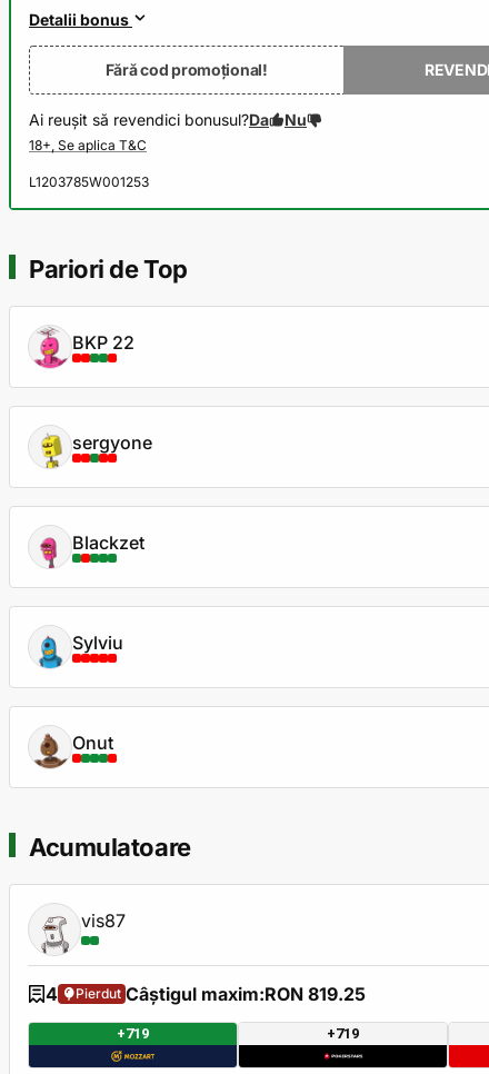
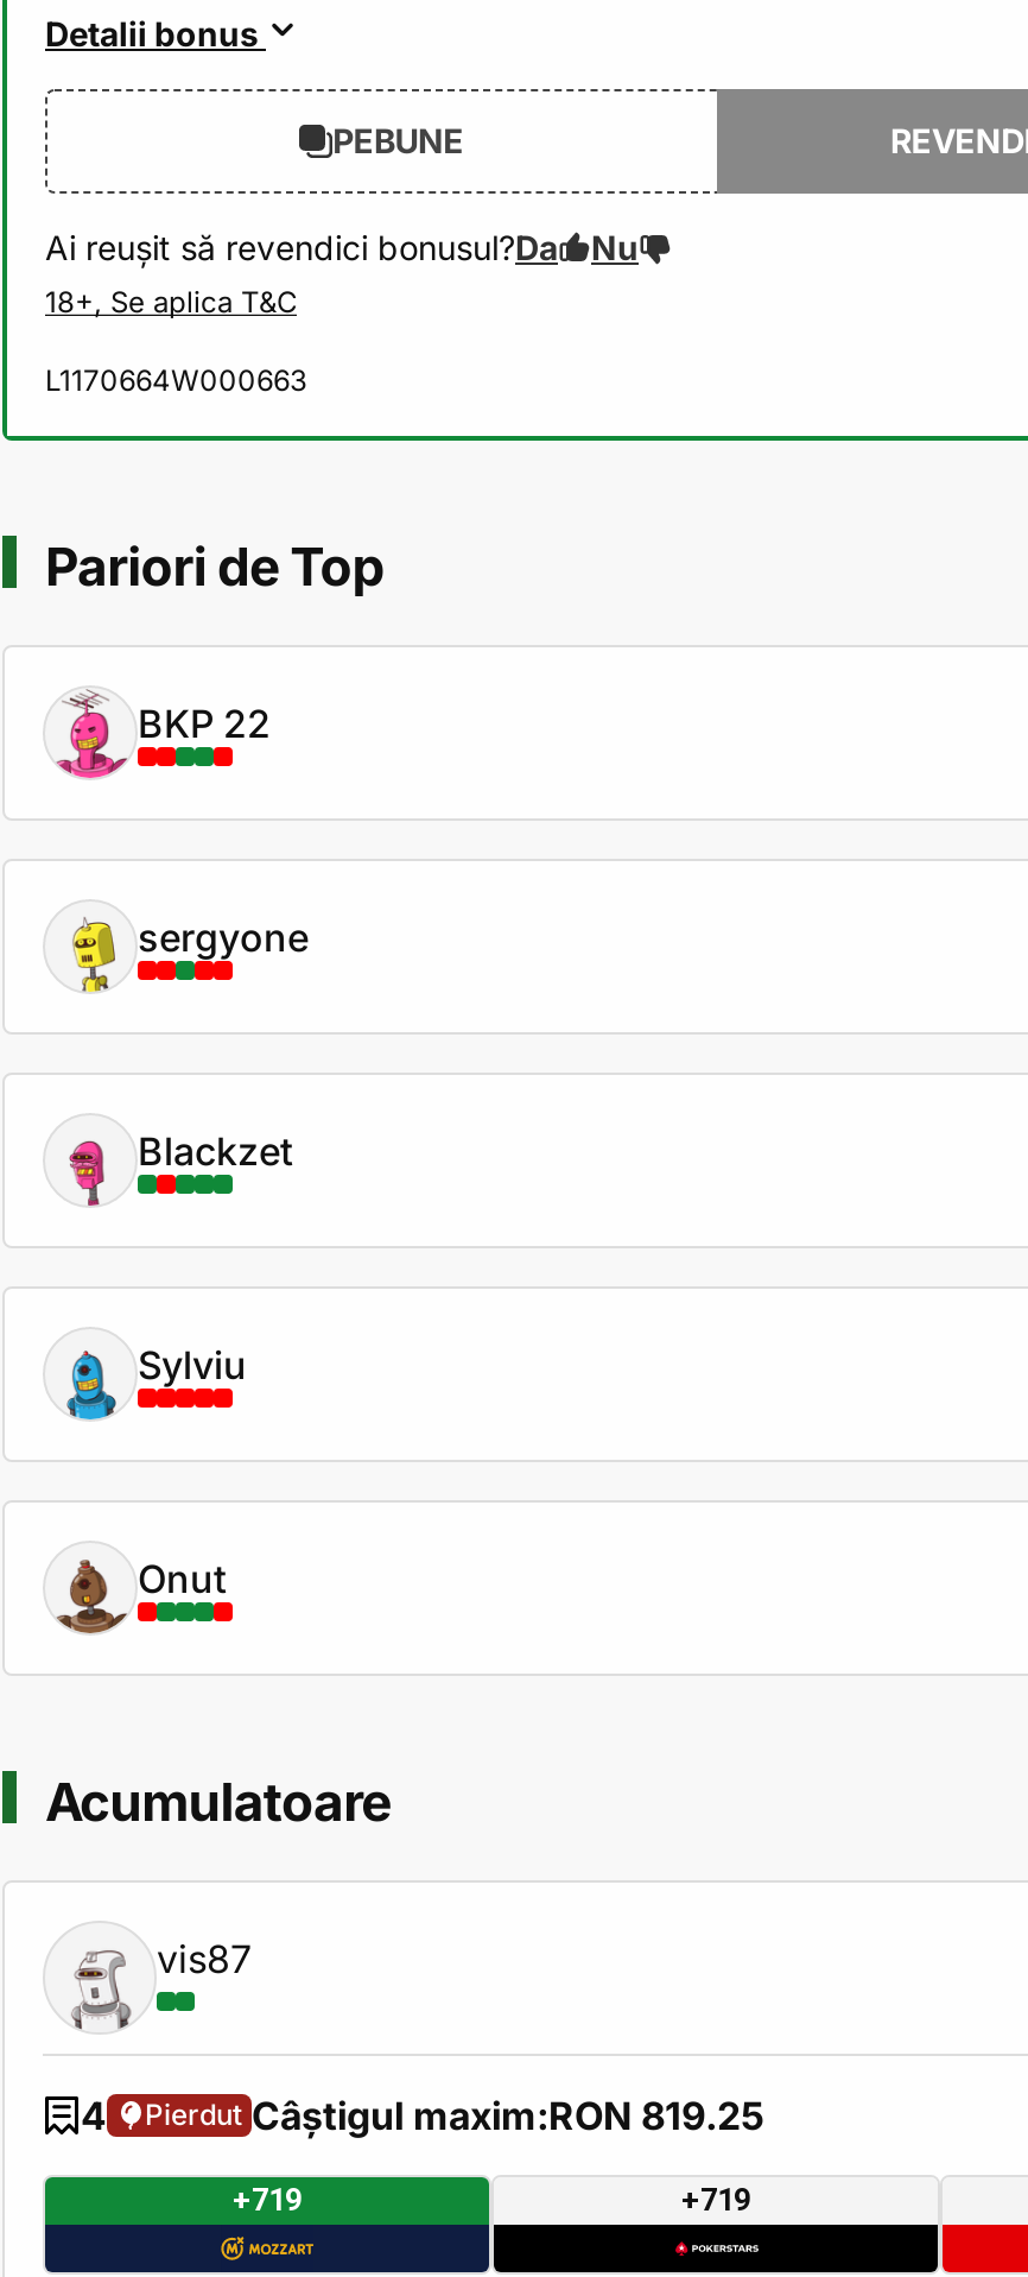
[105,60,268,79] Fără cod promoțional! -> [333,120,464,160] PEBUNE
[29,173,149,190] L1203785W001253 -> [45,362,306,398] L1170664W000663

